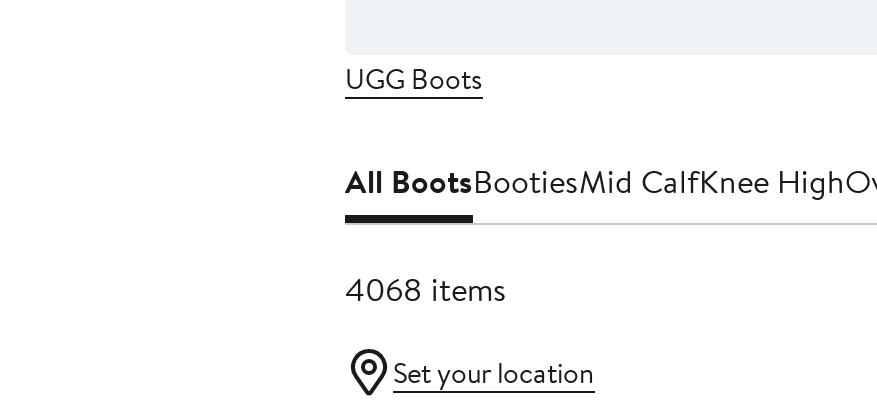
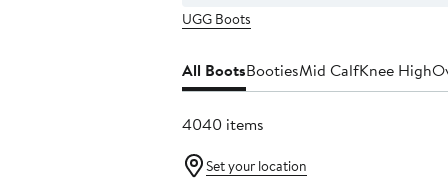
[345,267,507,311] 4068 items -> [182,113,264,135] 4040 items

